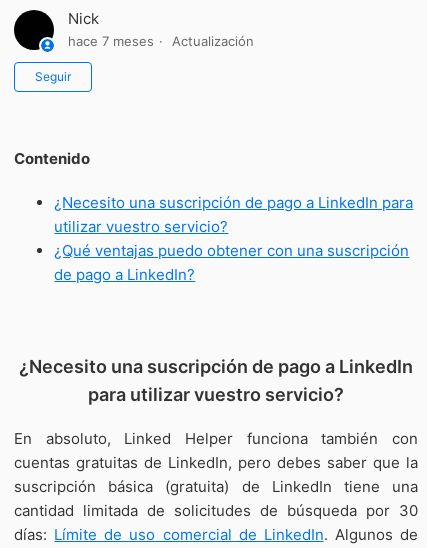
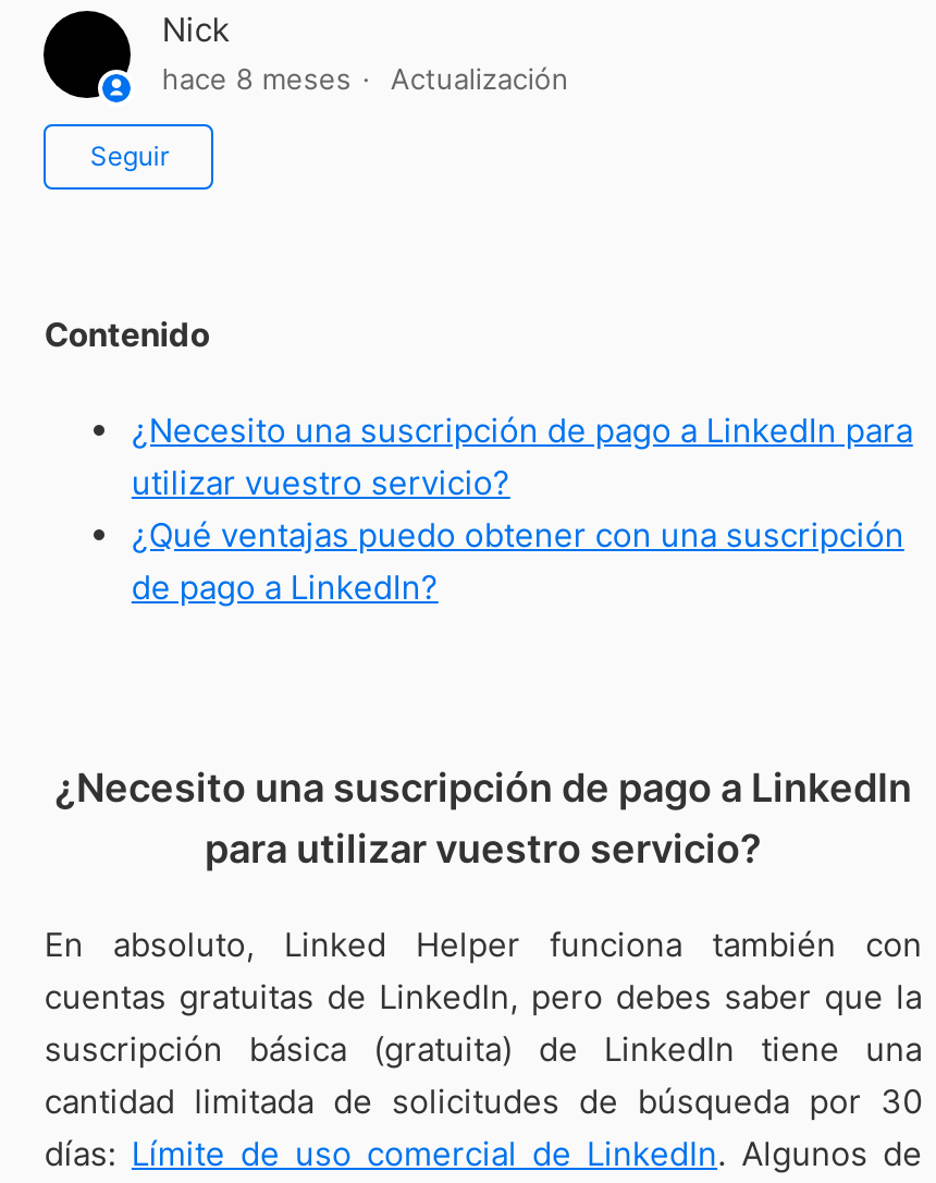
[68,33,254,49] hace 7 meses Actualización -> [162,62,569,97] hace 8 meses Actualización

